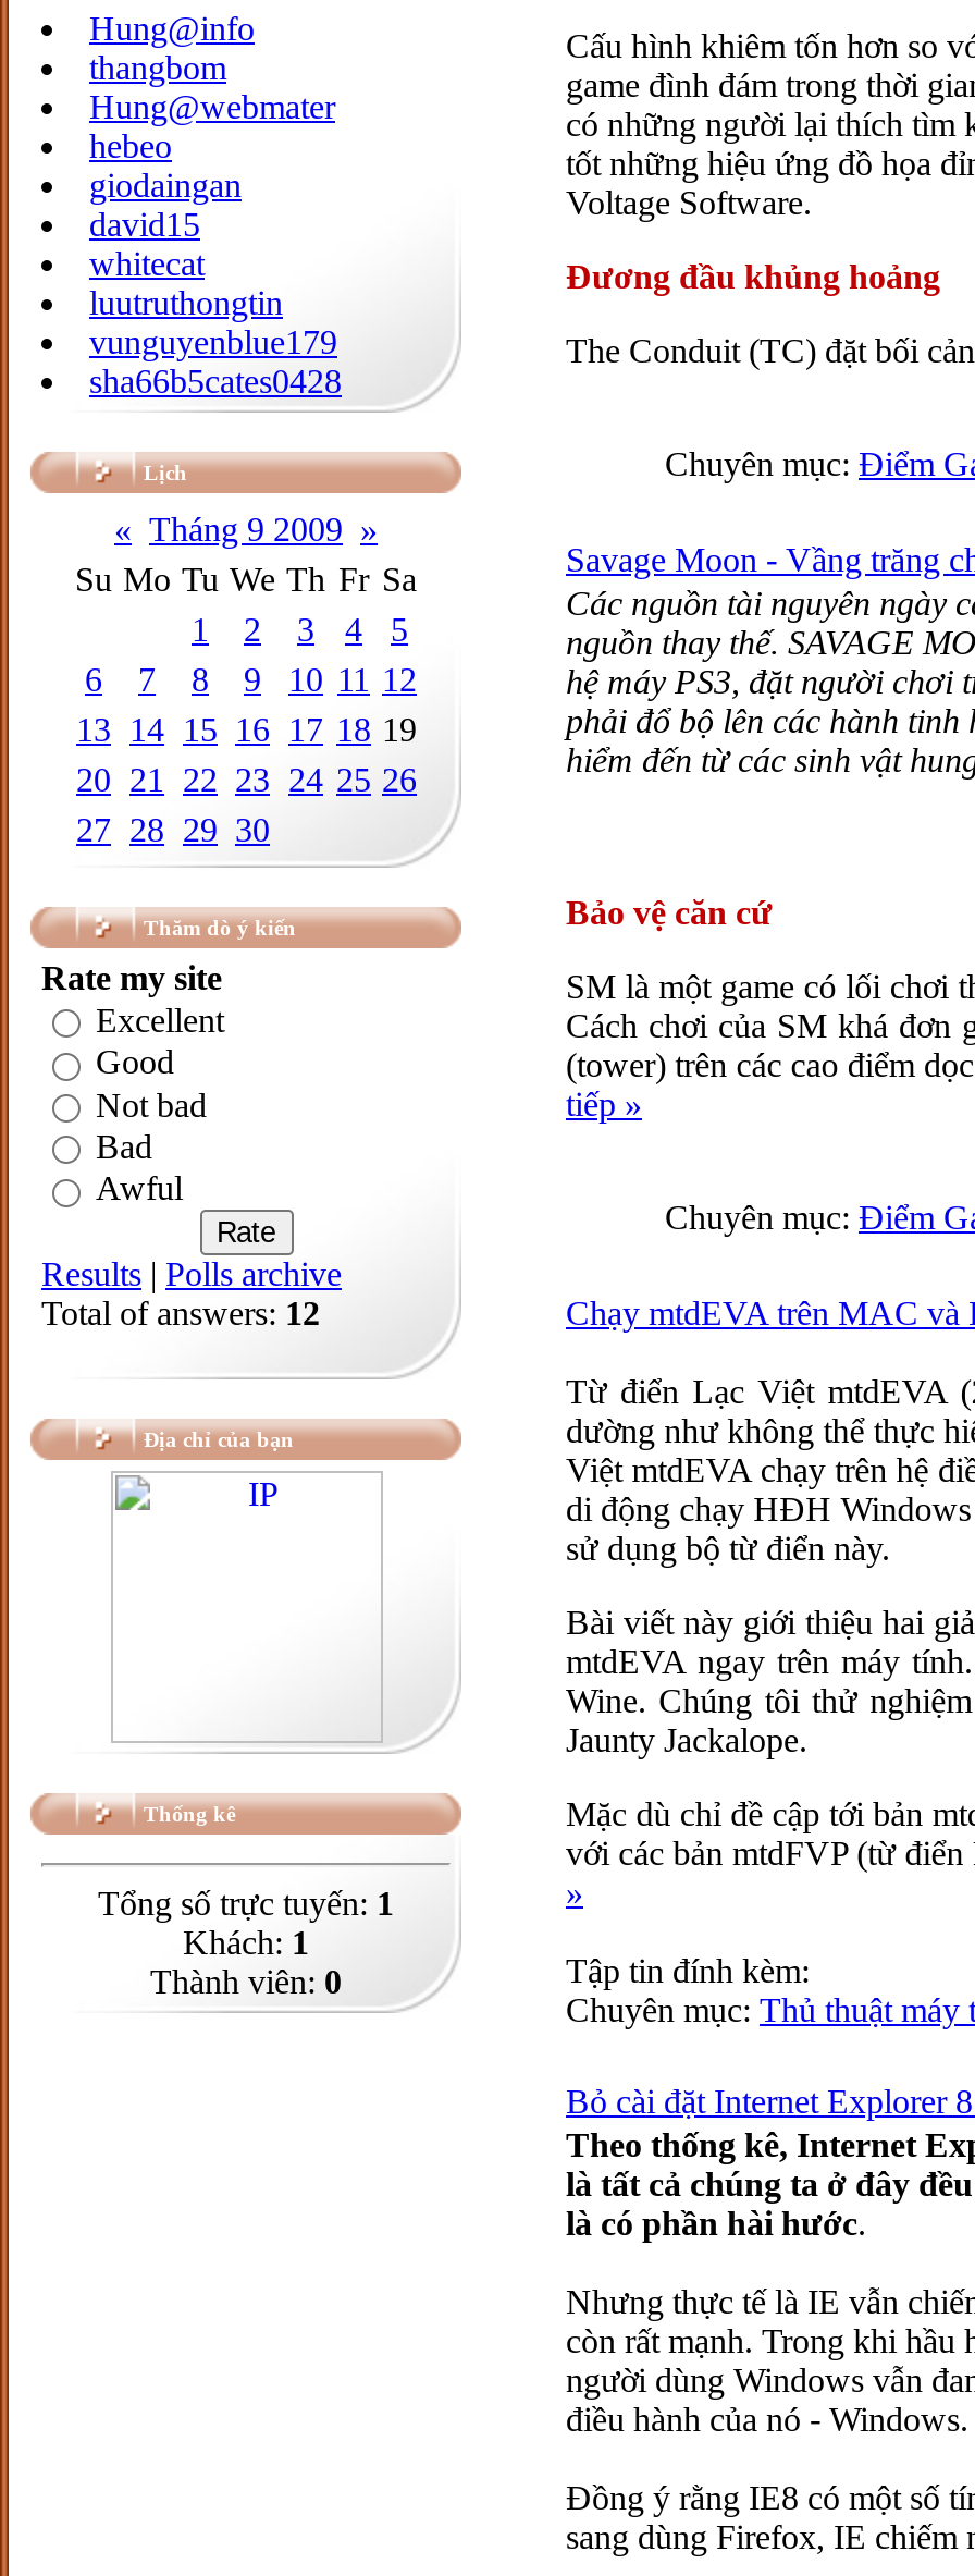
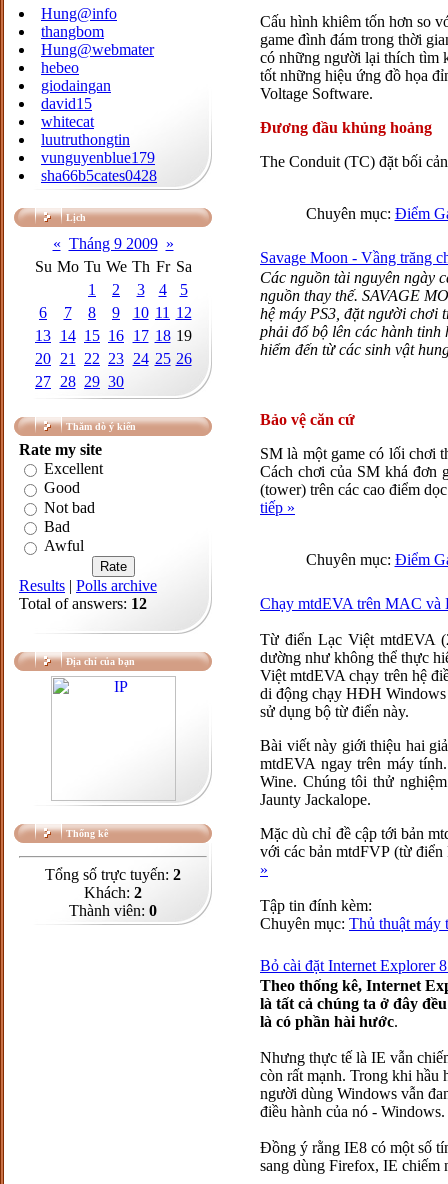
[98,1885,394,1922] Tổng số trực tuyến: 1 -> [45,866,181,883] Tổng số trực tuyến: 2
[183,1924,309,1961] Khách: 1 -> [84,884,142,901] Khách: 2

